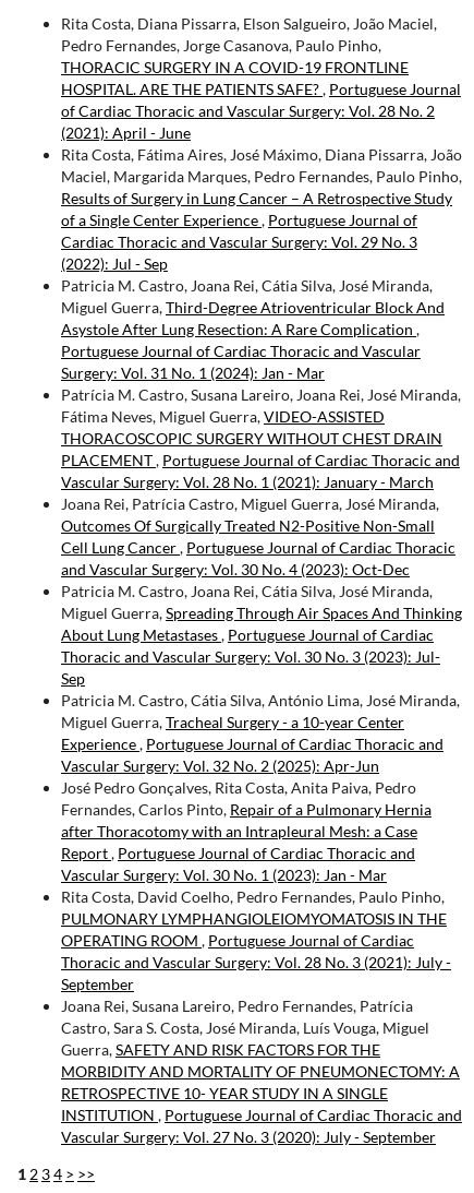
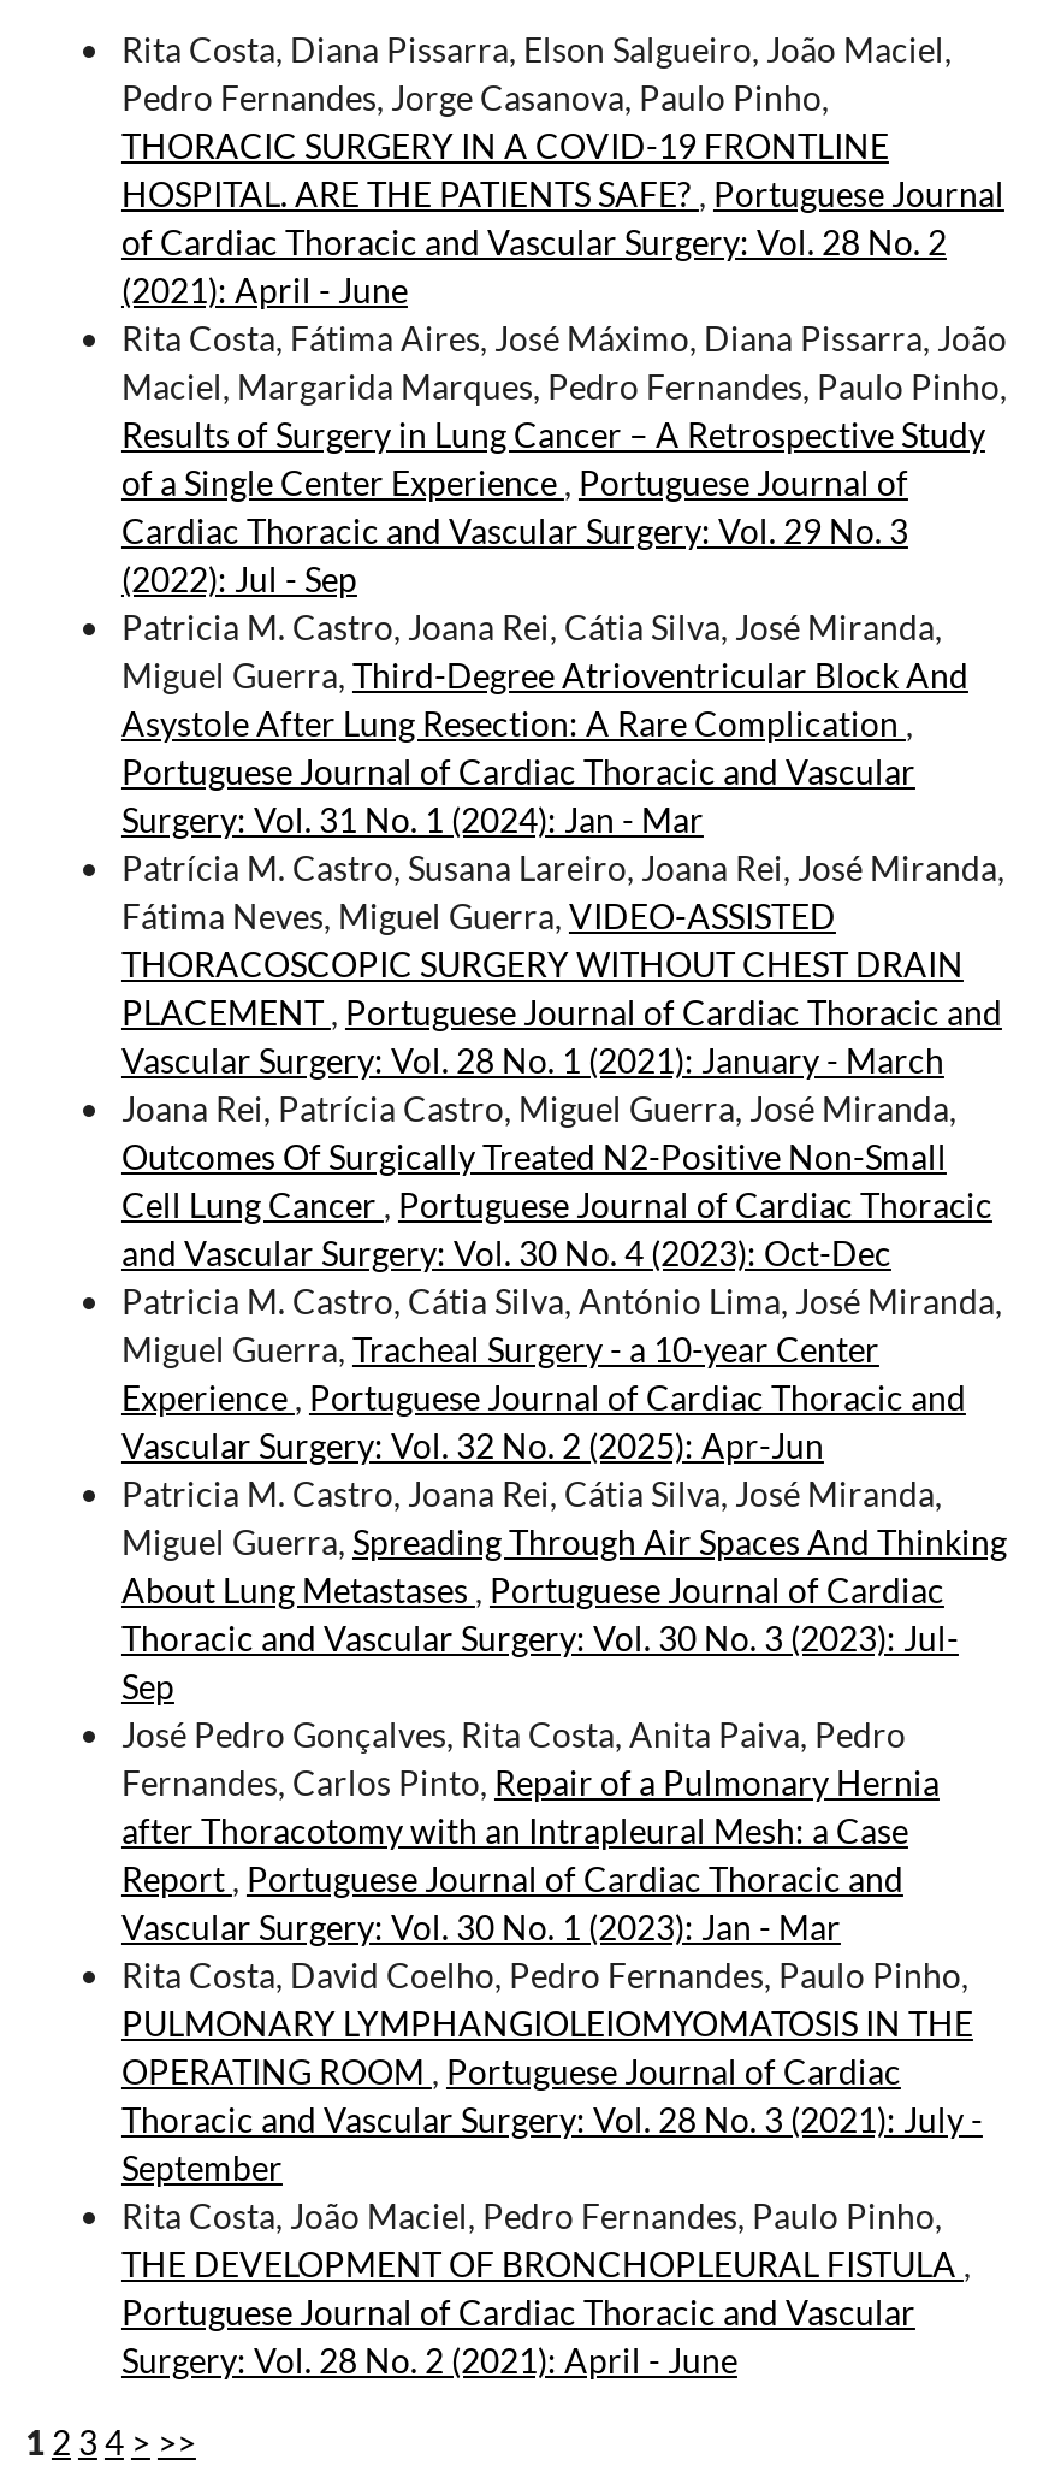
moved [61,582,462,688] -> [121,1473,1007,1706]: Patricia M. Castro, Joana Rei, Cátia Silva, José Miranda, | Miguel Guerra, Spreading Through Air Spaces And Thinking | About Lung Metastases, Portuguese Journal of Cardiac | Thoracic and Vascular Surgery: Vol. 30 No. 3 (2023): Jul- | Sep
moved [61,691,460,775] -> [121,1280,1002,1466]: Patricia M. Castro, Cátia Silva, António Lima, José Miranda, | Miguel Guerra, Tracheal Surgery - a 10-year Center | Experience, Portuguese Journal of Cardiac Thoracic and | Vascular Surgery: Vol. 32 No. 2 (2025): Apr-Jun
[61,996,462,1146] Joana Rei, Susana Lareiro, Pedro Fernandes, Patrícia | Castro, Sara S. Costa, José Miranda, Luís Vouga, Miguel | Guerra, SAFETY AND RISK FACTORS FOR THE | MORBIDITY AND MORTALITY OF PNEUMONECTOMY: A | RETROSPECTIVE 10- YEAR STUDY IN A SINGLE | INSTITUTION, Portuguese Journal of Cardiac Thoracic and | Vascular Surgery: Vol. 27 No. 3 (2020): July - September -> [121,2195,971,2380] Rita Costa, João Maciel, Pedro Fernandes, Paulo Pinho, | THE DEVELOPMENT OF BRONCHOPLEURAL FISTULA, | Portuguese Journal of Cardiac Thoracic and Vascular | Surgery: Vol. 28 No. 2 (2021): April - June

